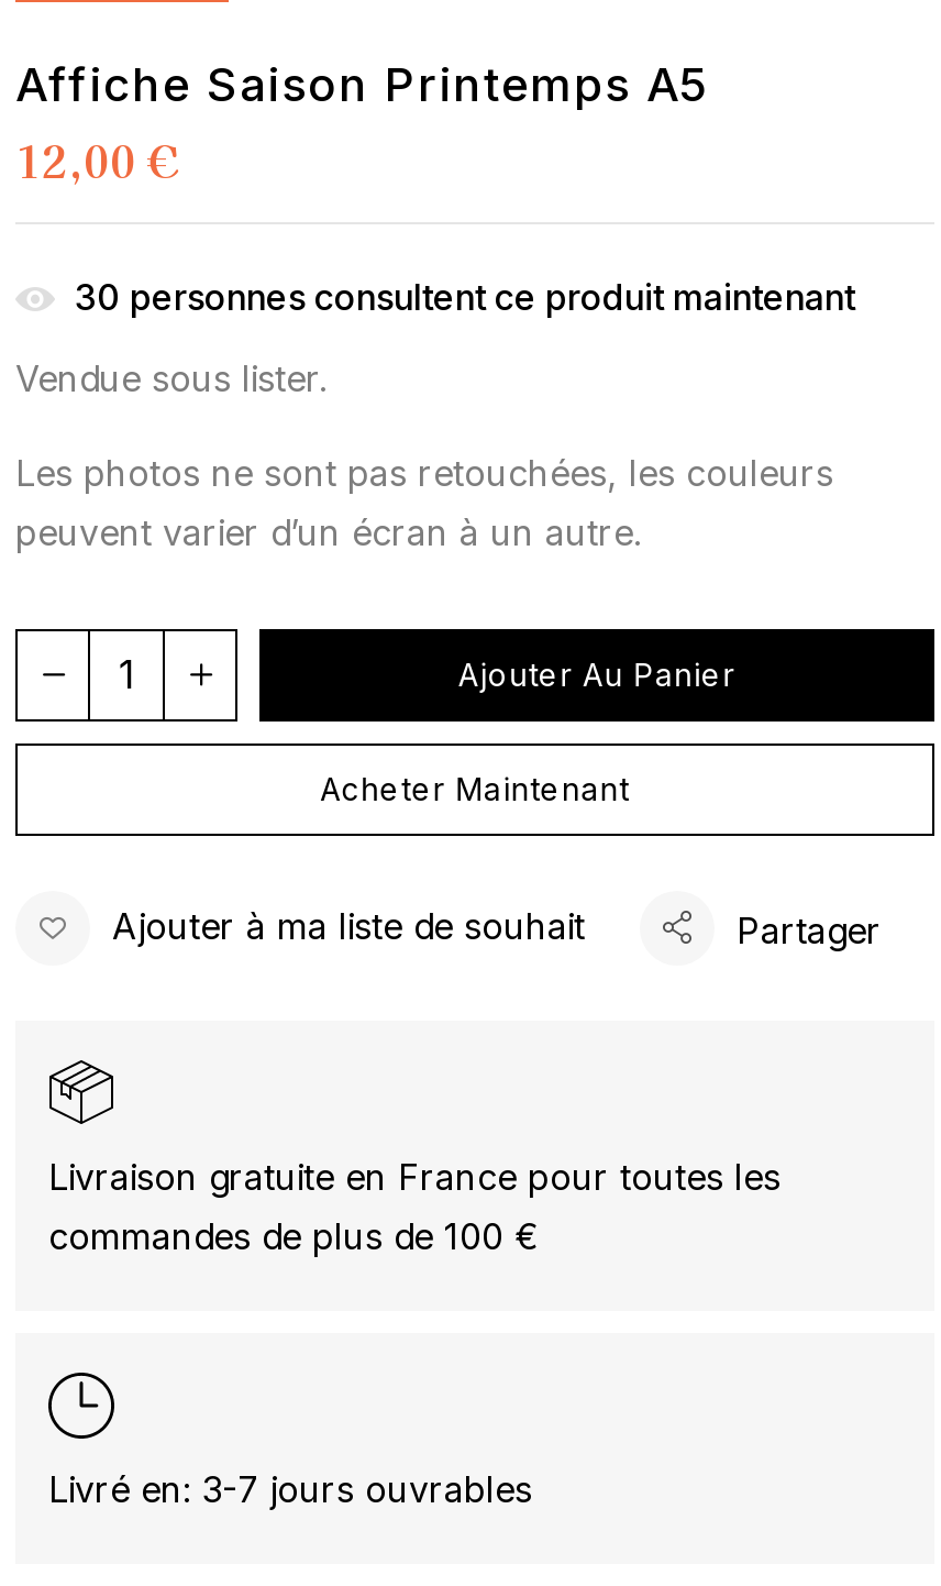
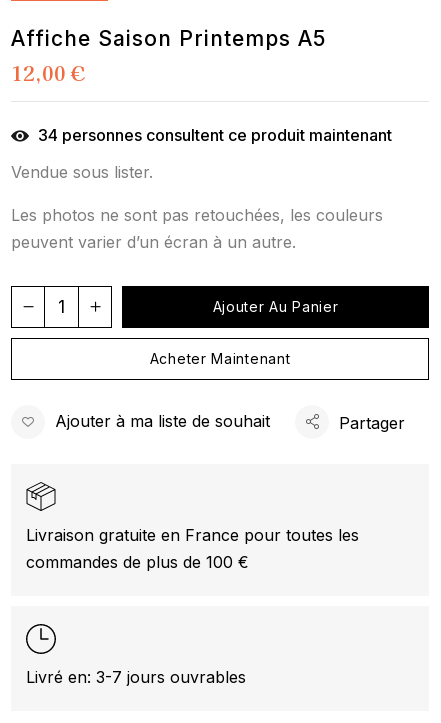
[75,274,855,318] 30 personnes consultent ce produit maintenant -> [38,125,392,145] 34 personnes consultent ce produit maintenant

